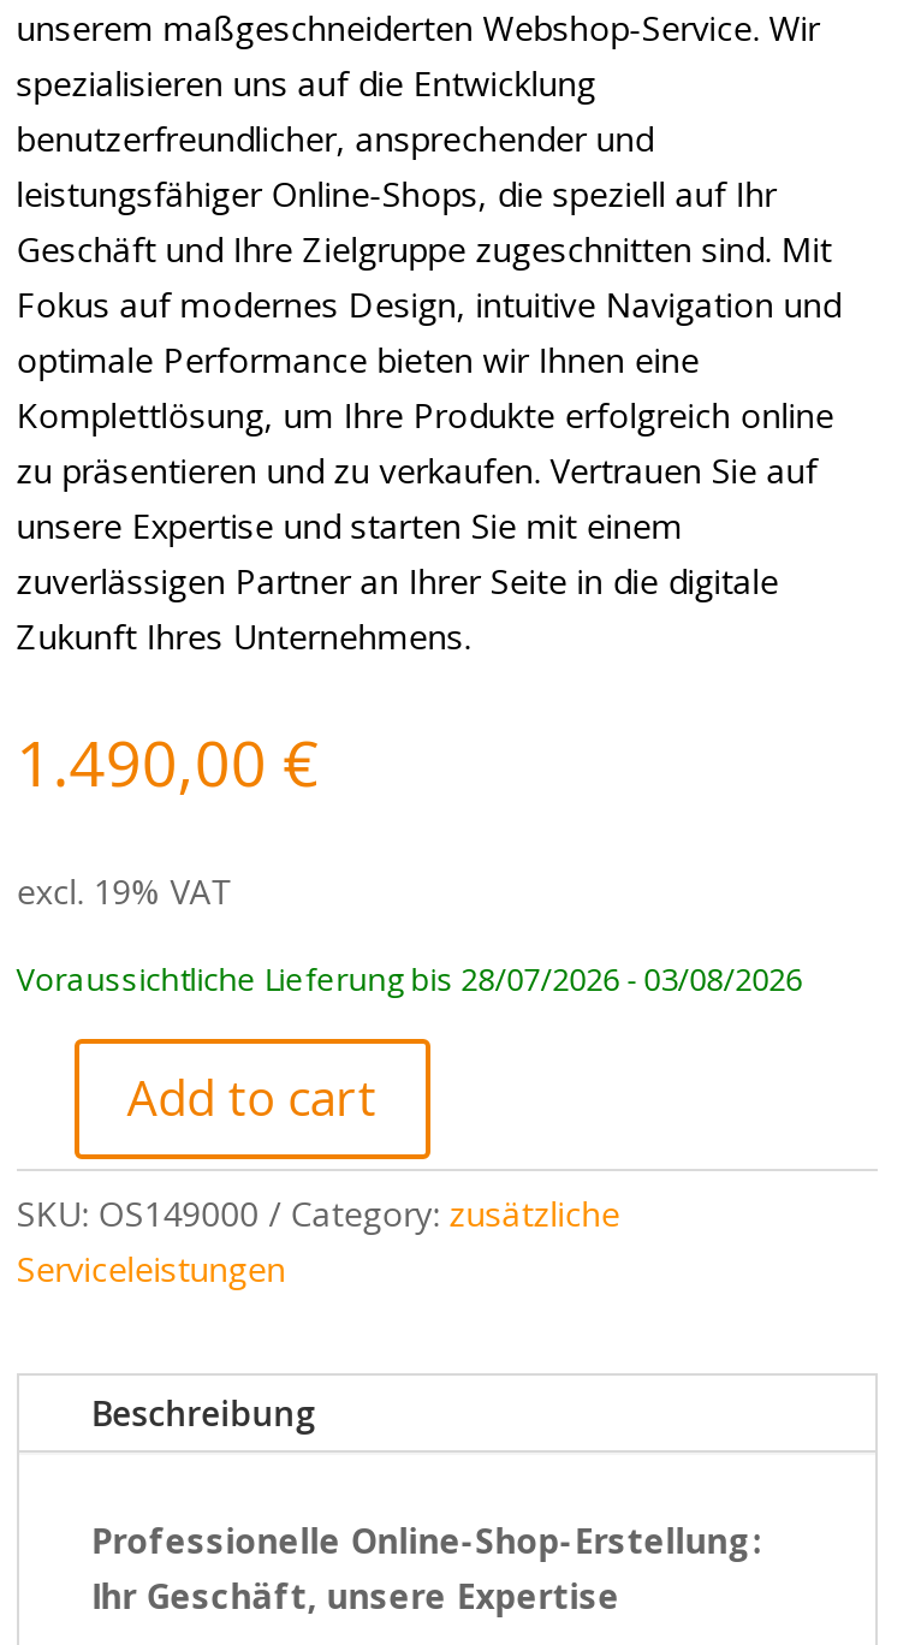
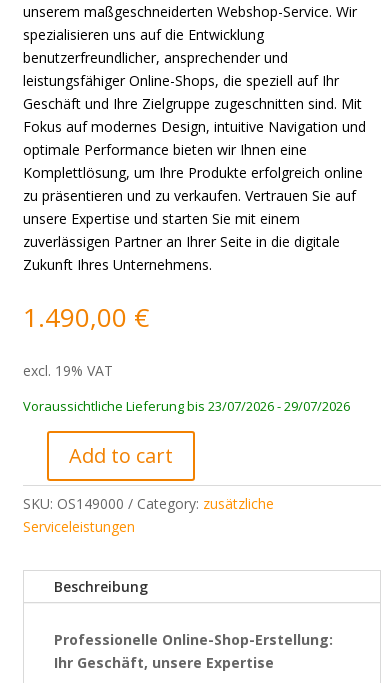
[16,957,803,1001] Voraussichtliche Lieferung bis 28/07/2026 - 03/08/2026 -> [23,397,350,415] Voraussichtliche Lieferung bis 23/07/2026 - 29/07/2026

